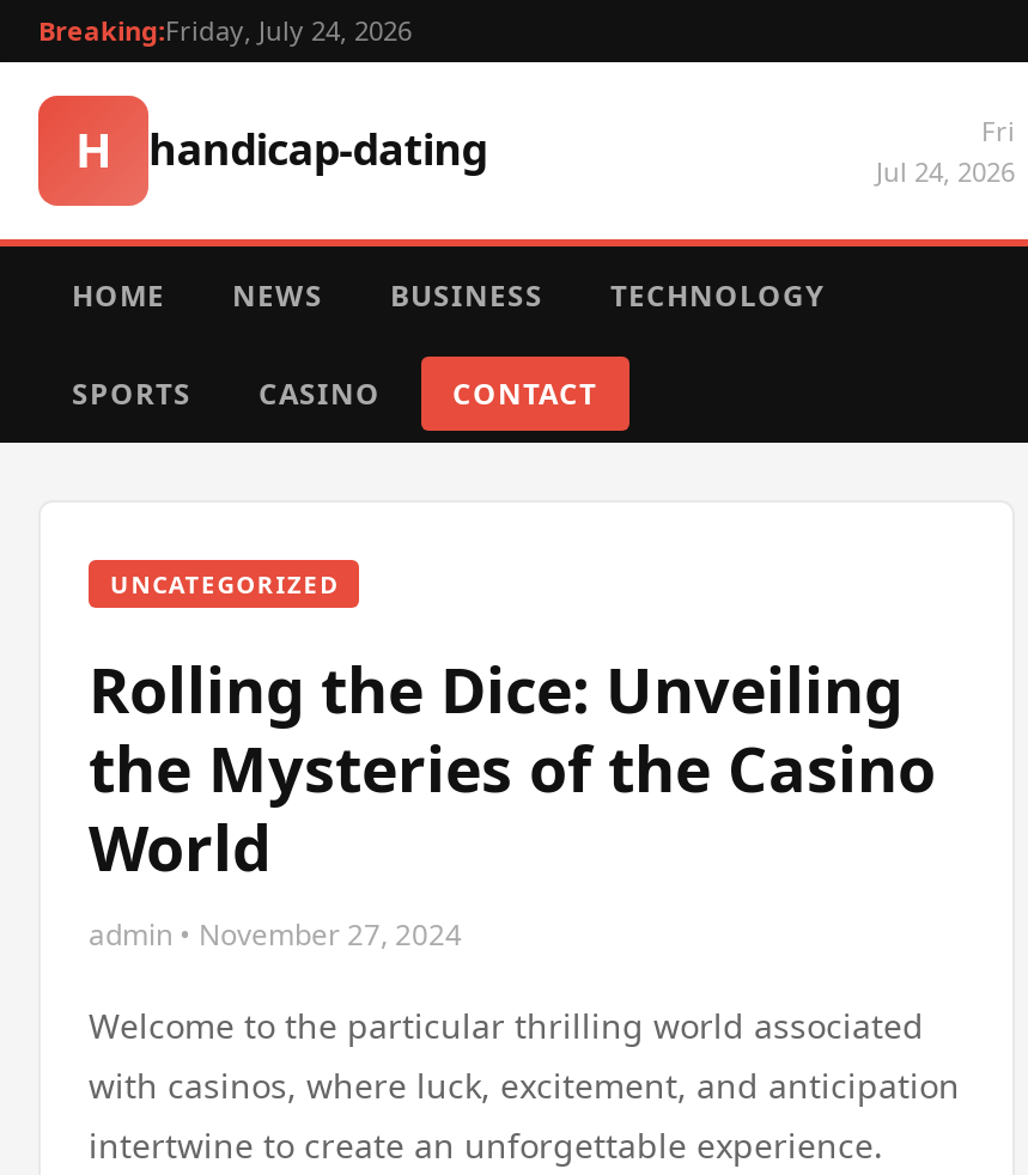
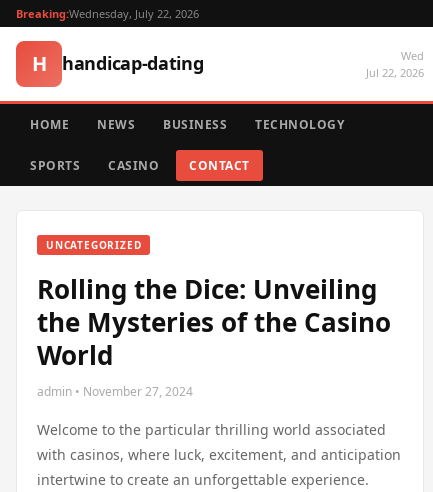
[38,12,412,48] Breaking:Friday, July 24, 2026 -> [16,6,199,21] Breaking:Wednesday, July 22, 2026
[876,112,1015,189] Fri | Jul 24, 2026 -> [366,48,424,80] Wed | Jul 22, 2026

